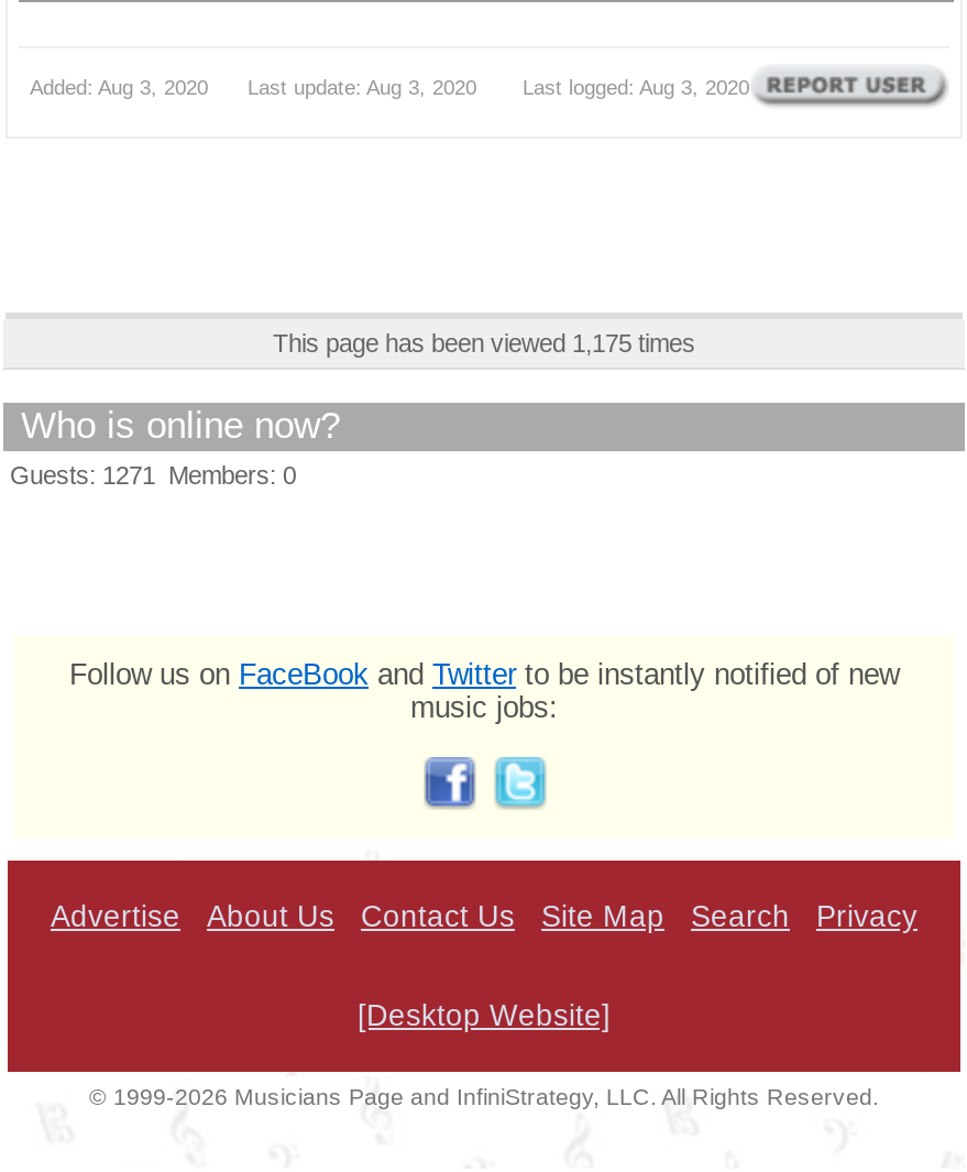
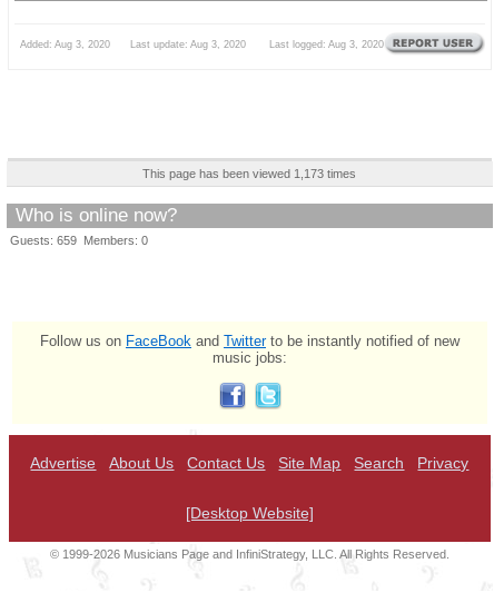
[273,330,695,356] This page has been viewed 1,175 times -> [143,167,357,180] This page has been viewed 1,173 times
[10,462,296,488] Guests: 1271 Members: 0 -> [10,234,148,247] Guests: 659 Members: 0

